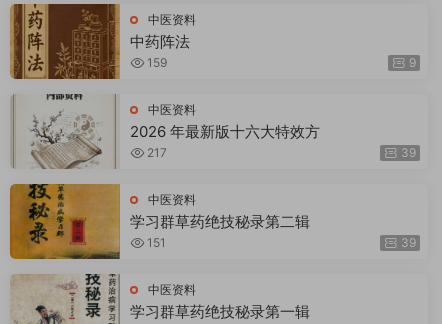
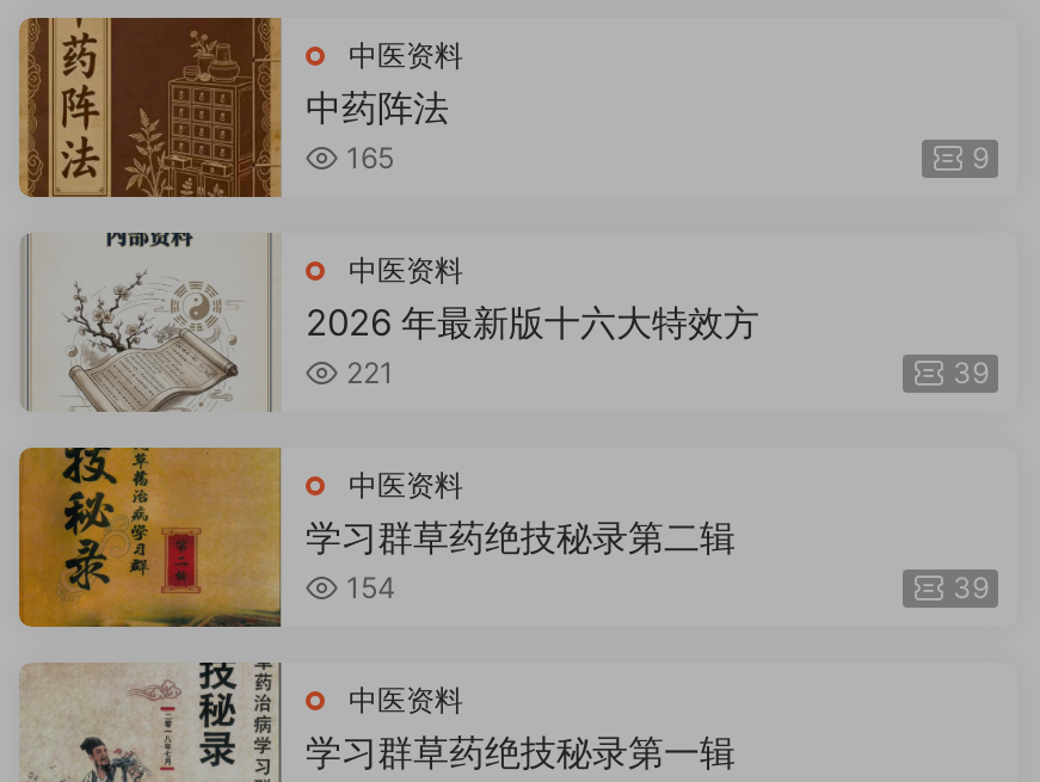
[144,55,167,70] 159 -> [339,140,394,176] 165
[144,145,167,160] 217 -> [339,355,394,391] 221
[144,235,166,250] 151 -> [339,570,396,606] 154

